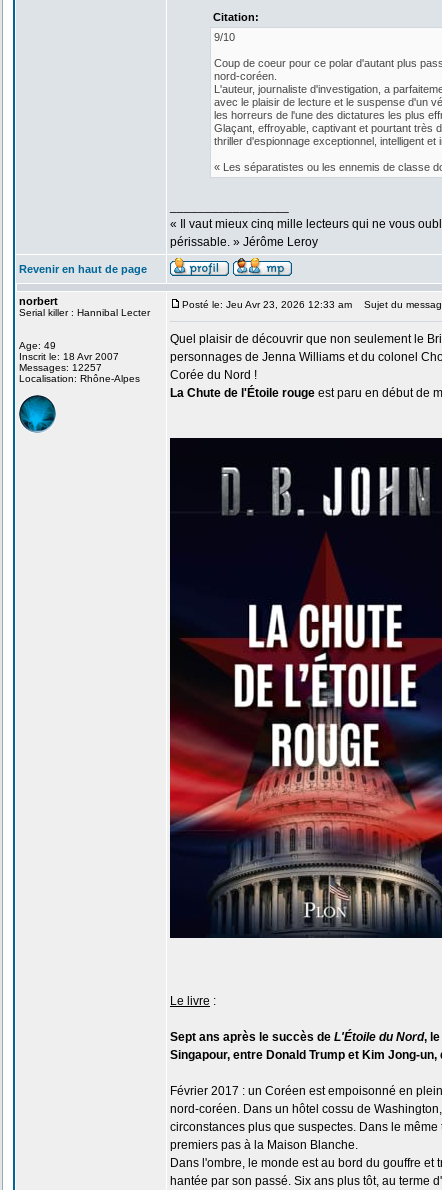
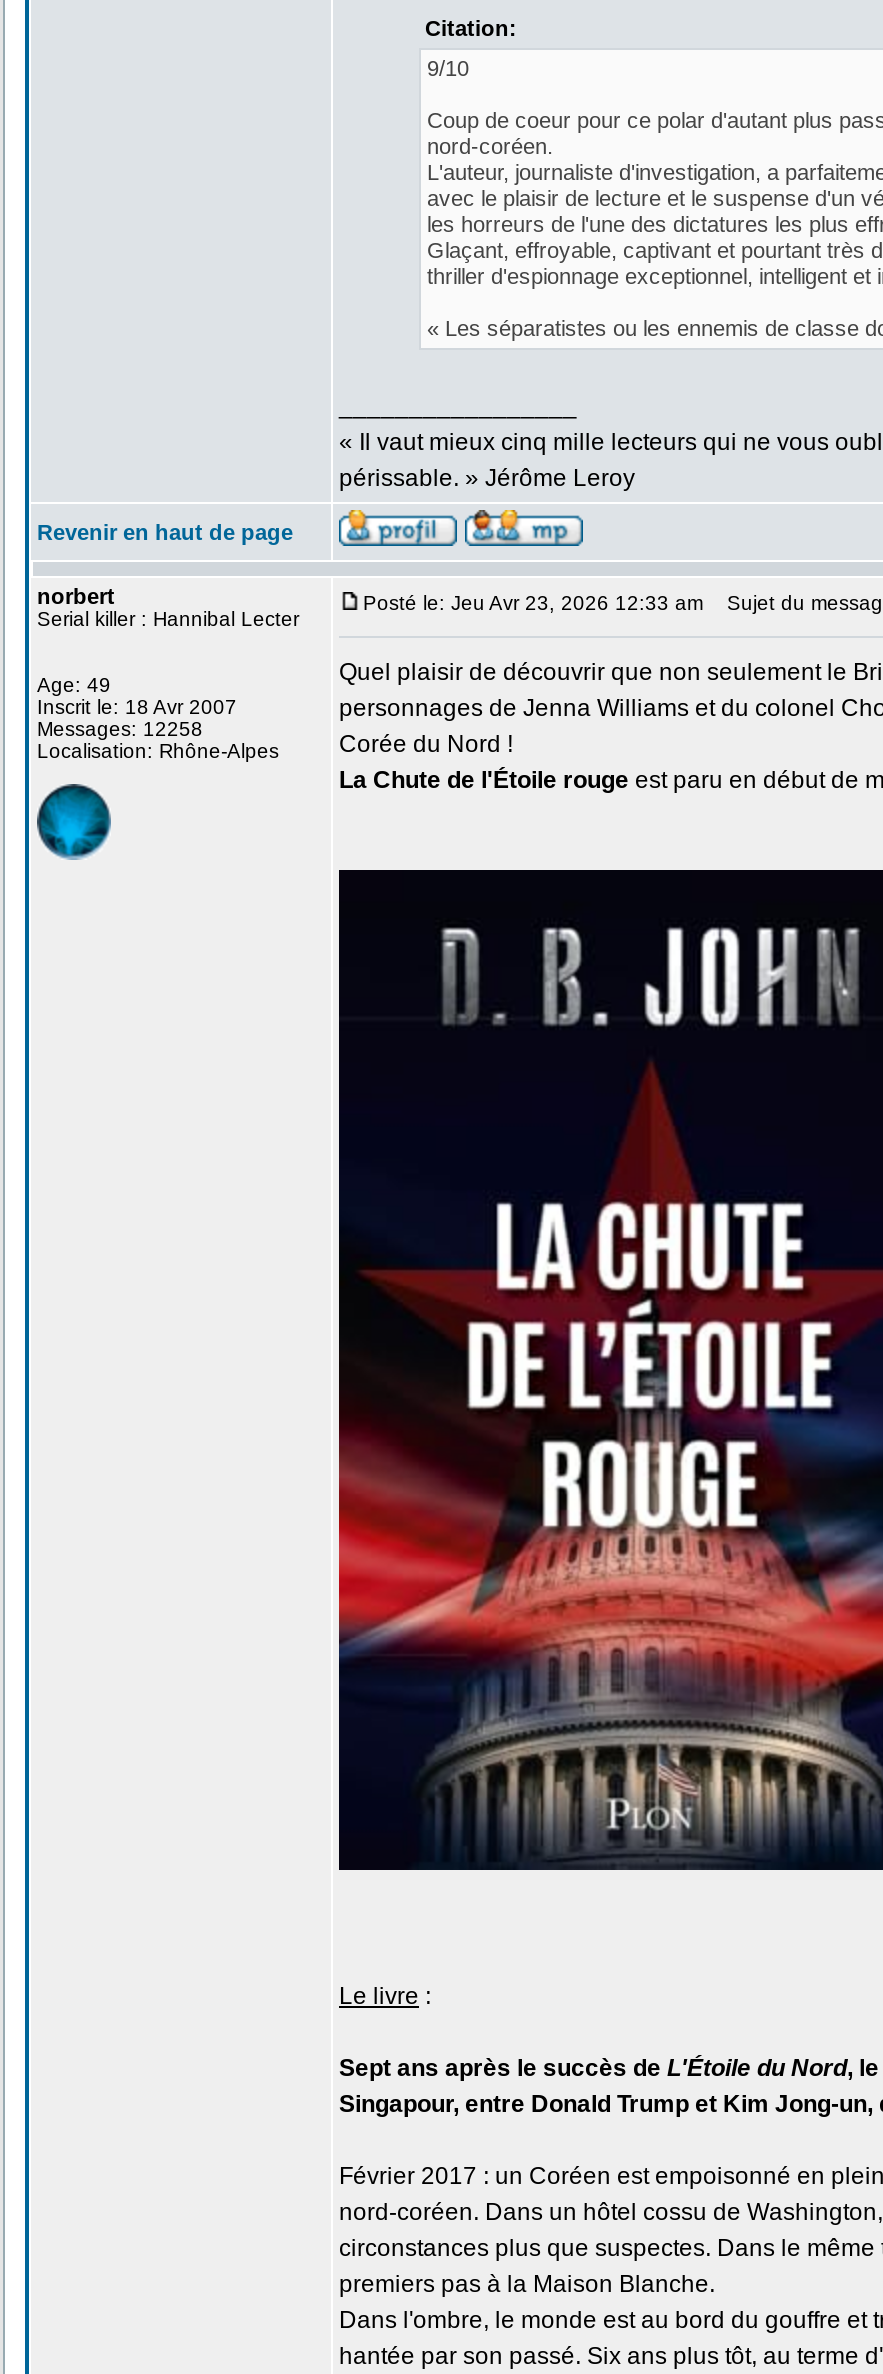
[19,362,102,373] Messages: 12257 -> [37,718,203,740] Messages: 12258

